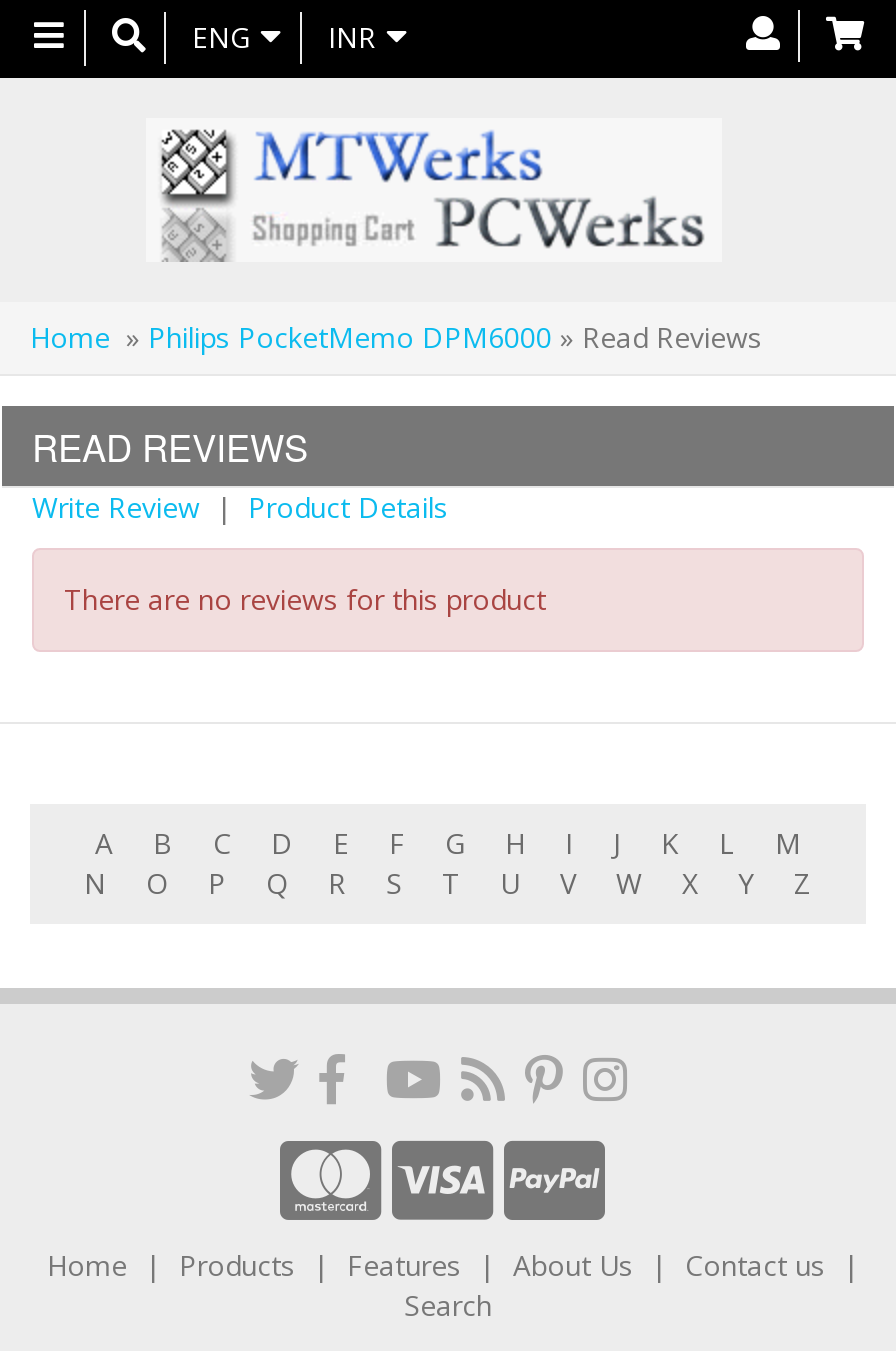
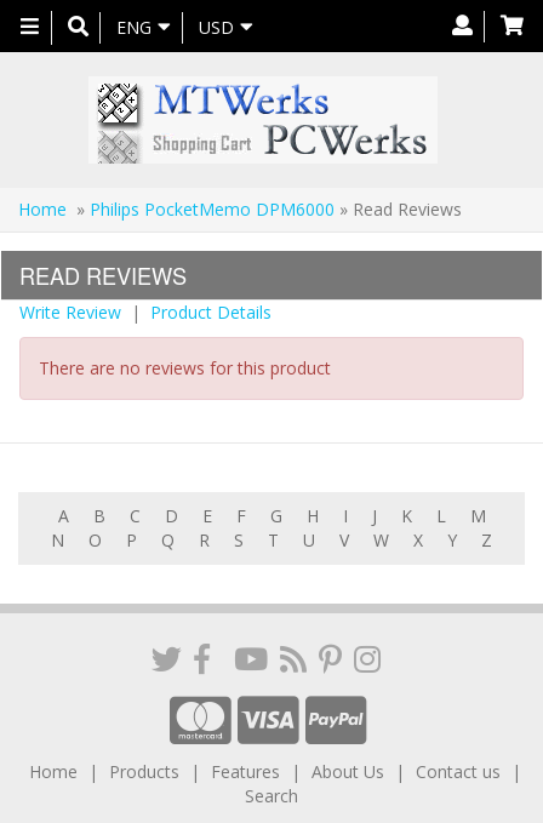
[328,18,376,56] INR -> [199,16,234,39] USD

